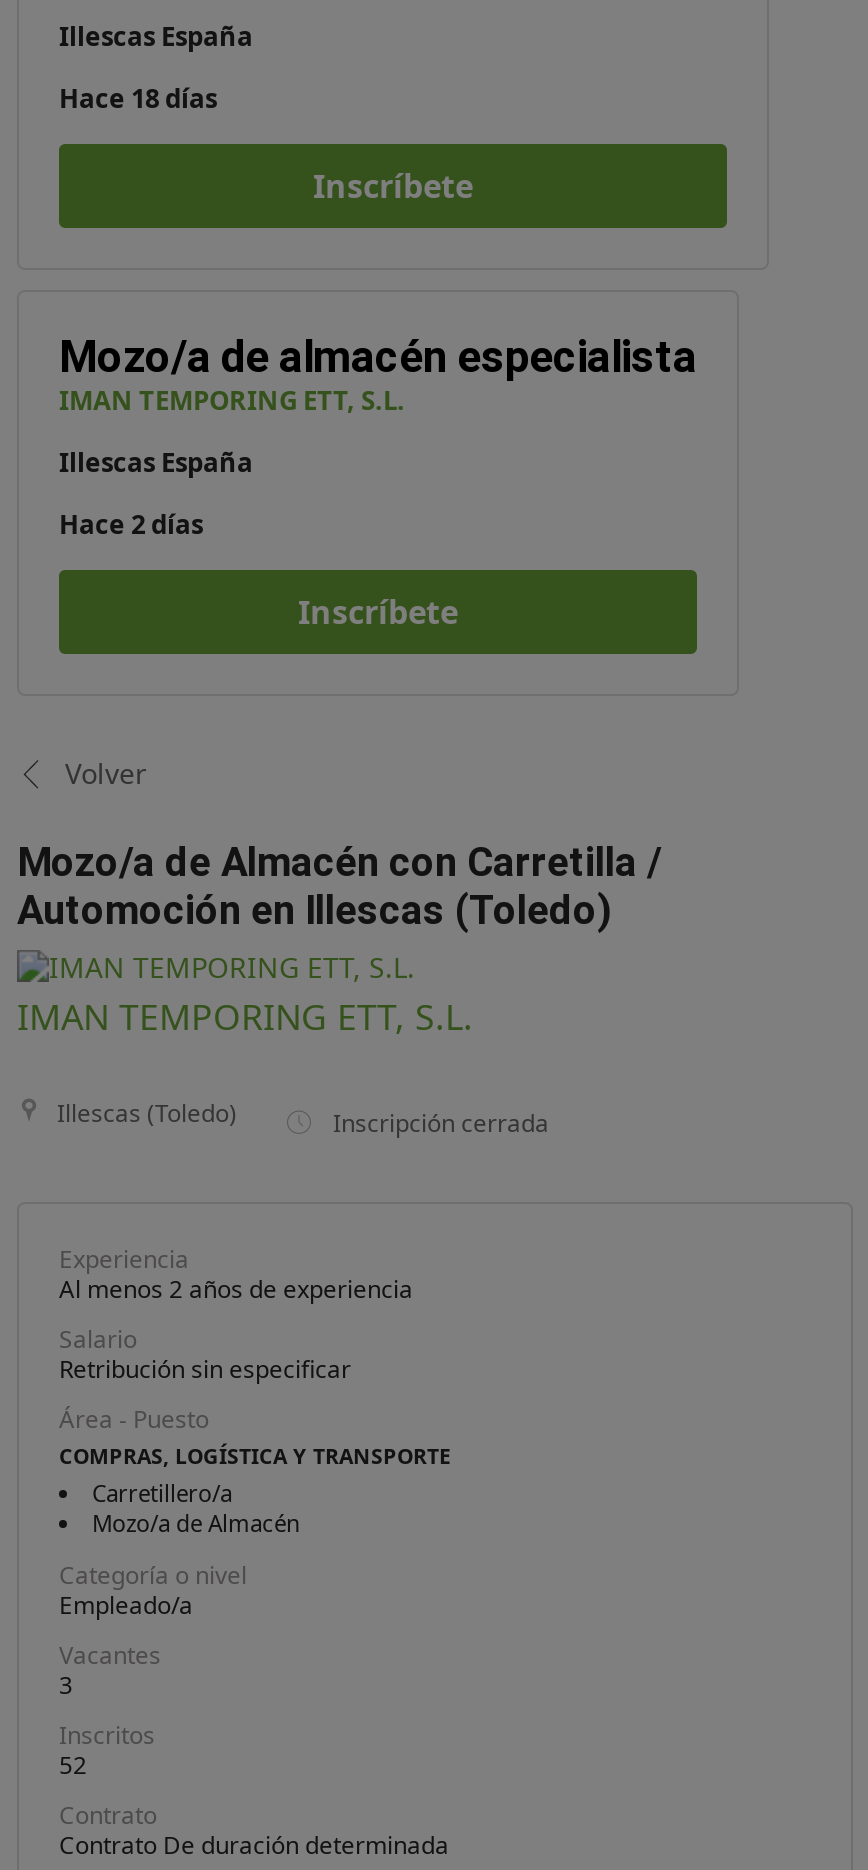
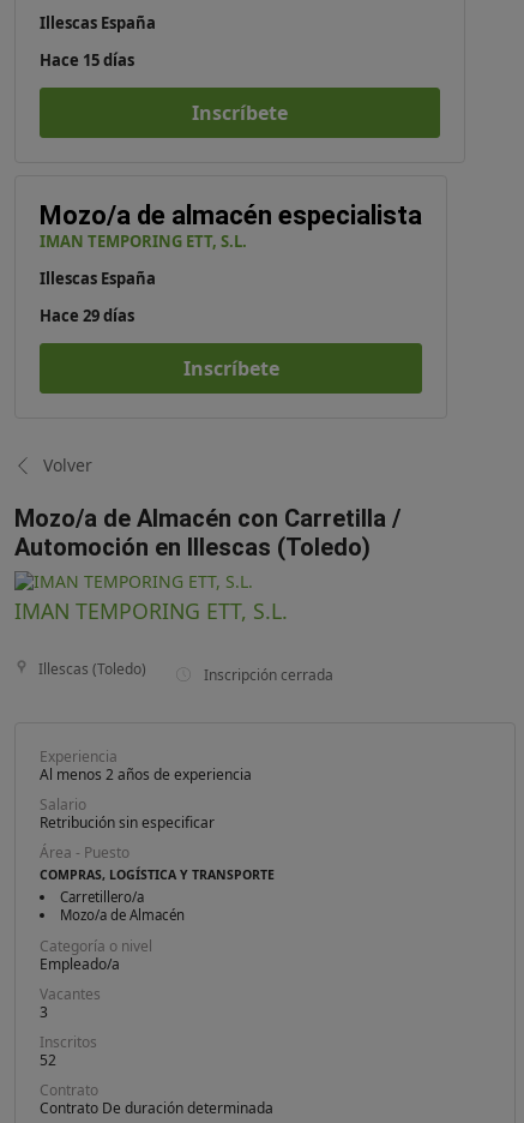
[59,80,217,116] Hace 18 días -> [40,49,134,71] Hace 15 días
[59,506,203,542] Hace 2 días -> [40,305,134,326] Hace 29 días

